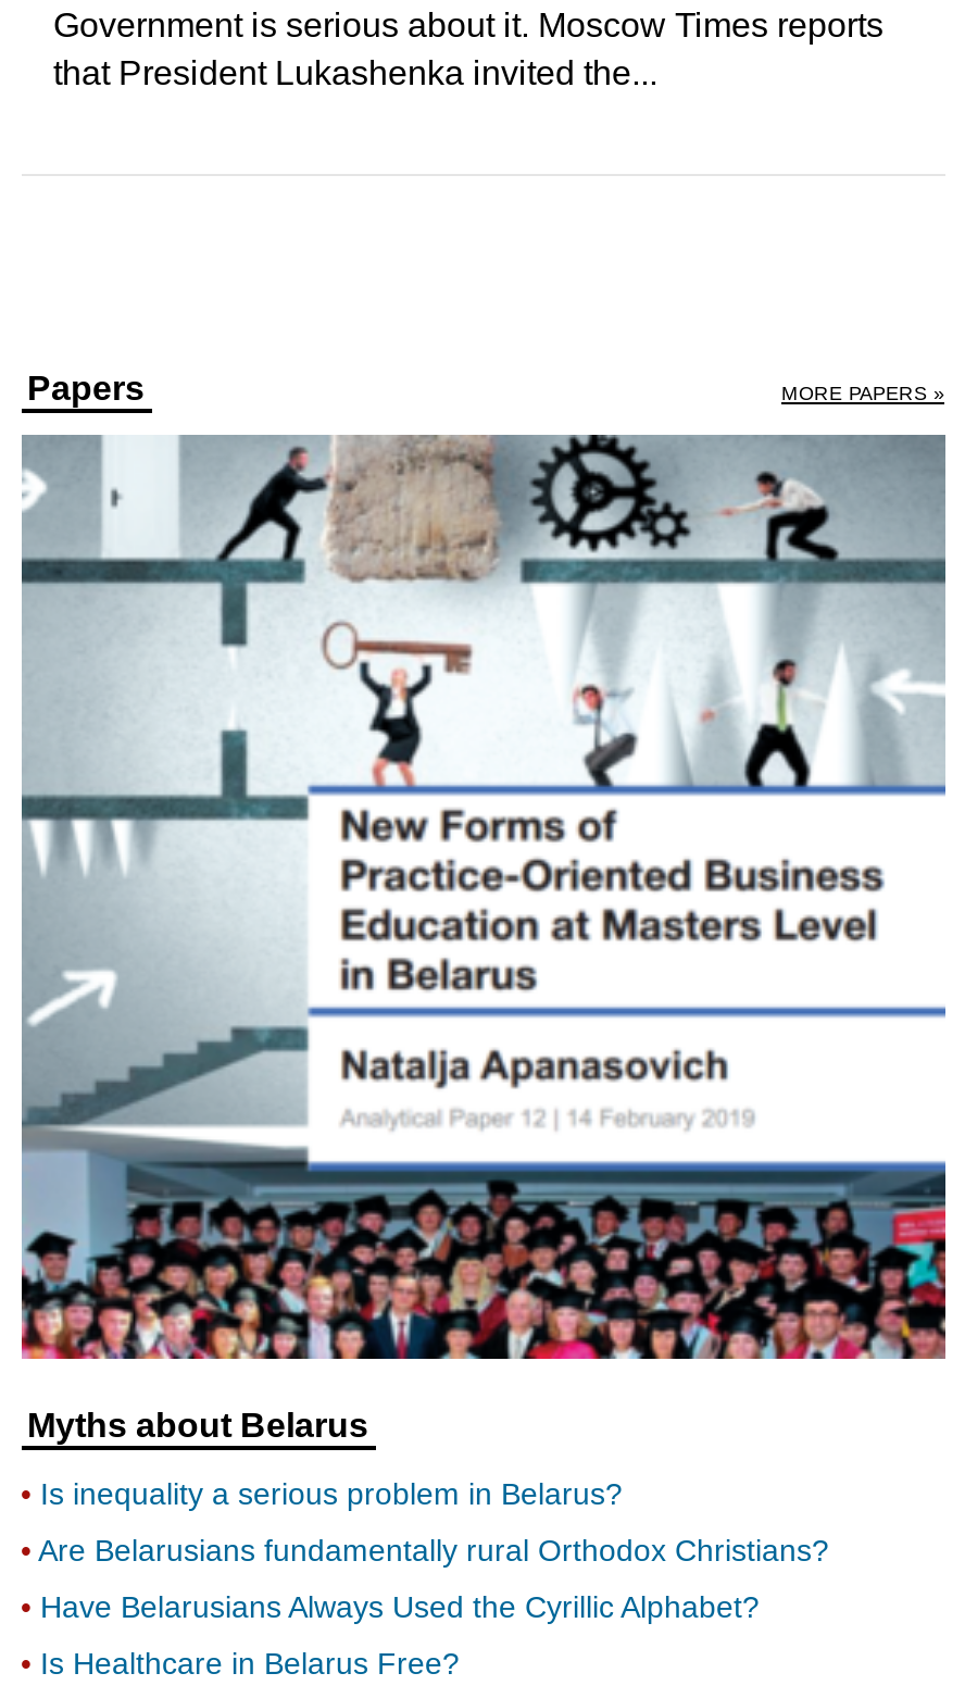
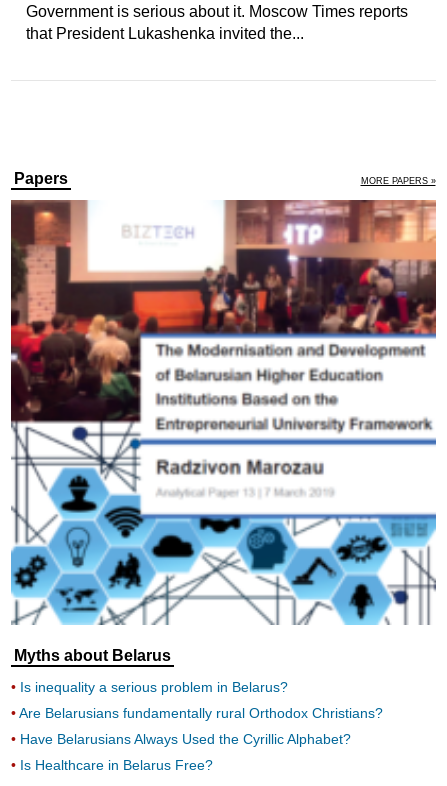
[20,433,948,1361] [image] -> [10,199,437,626] [image]

